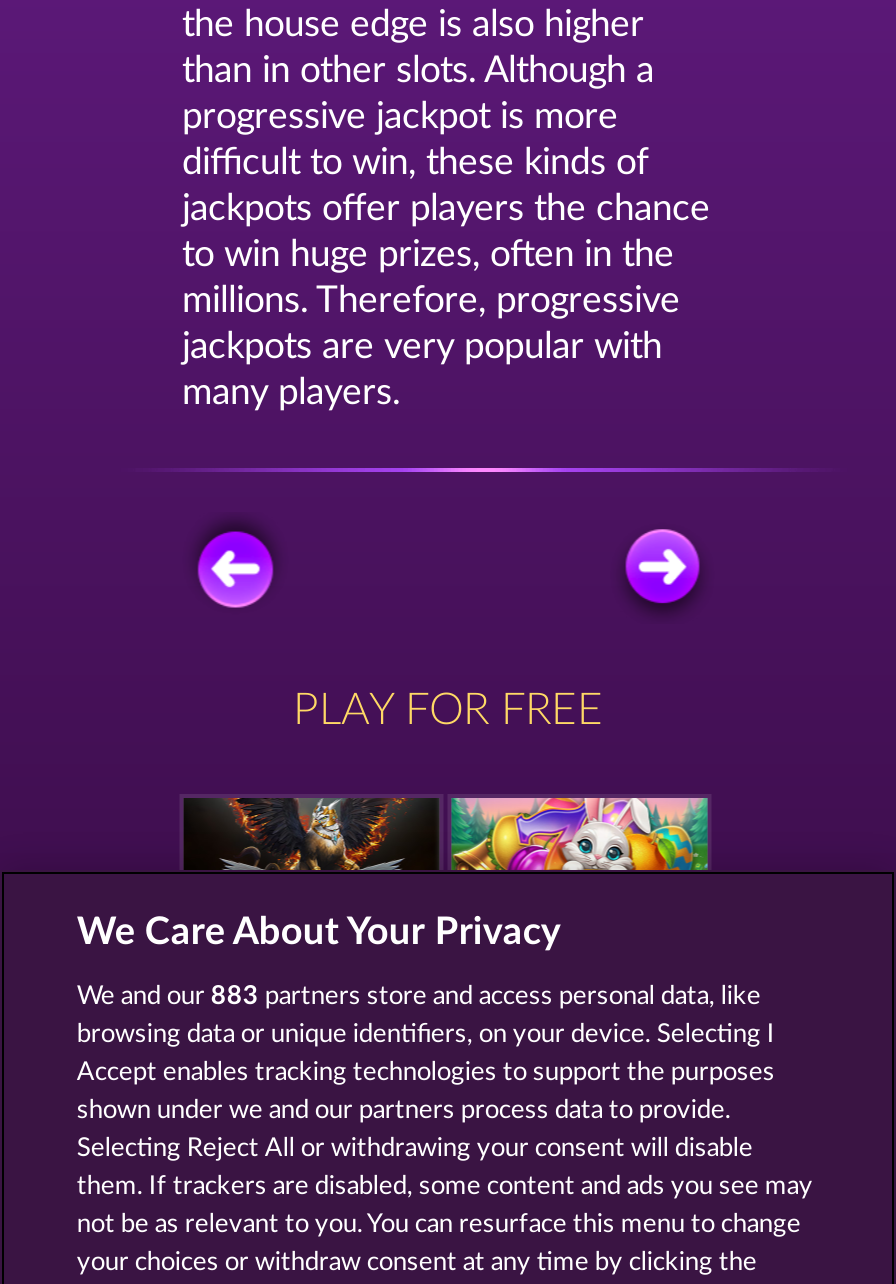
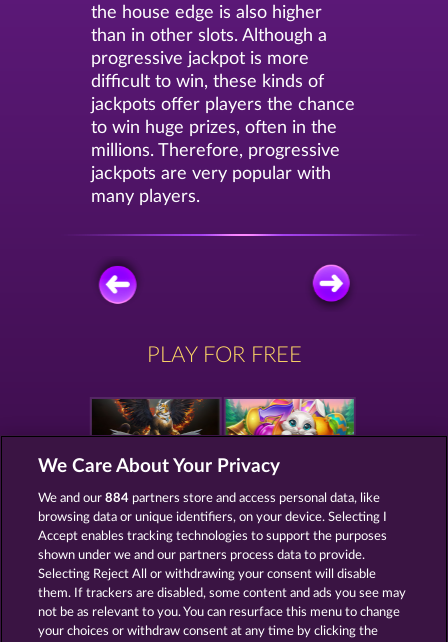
[77,984,761,1010] We and our 883 partners store and access personal data, like -> [38,492,380,505] We and our 884 partners store and access personal data, like

